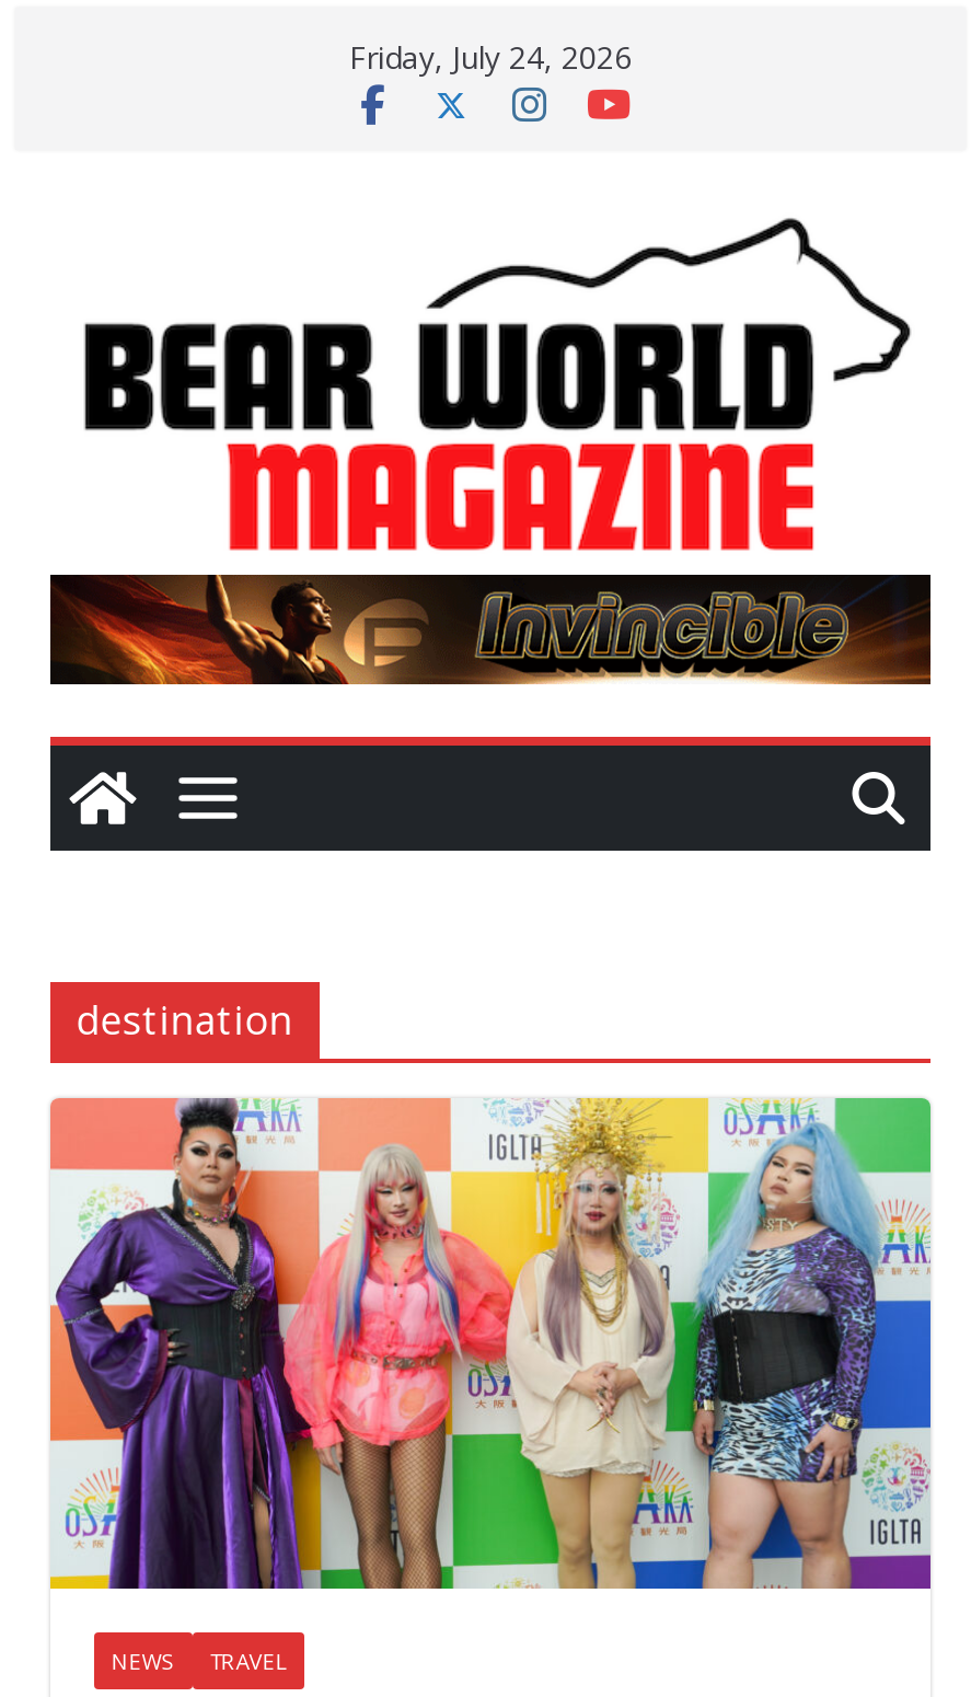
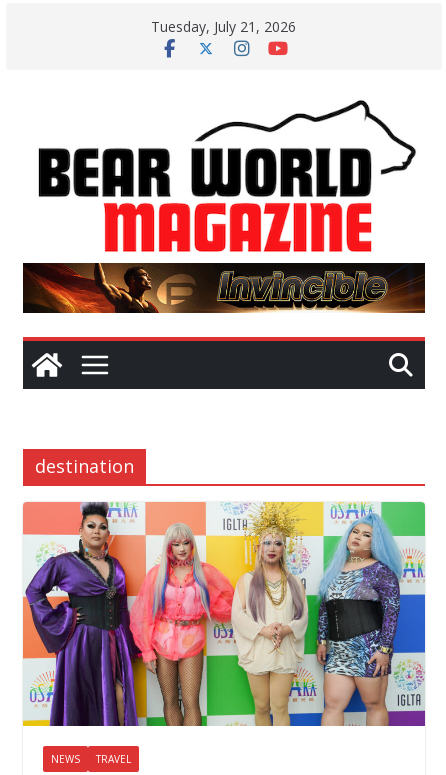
[349,36,632,78] Friday, July 24, 2026 -> [151,17,296,36] Tuesday, July 21, 2026

